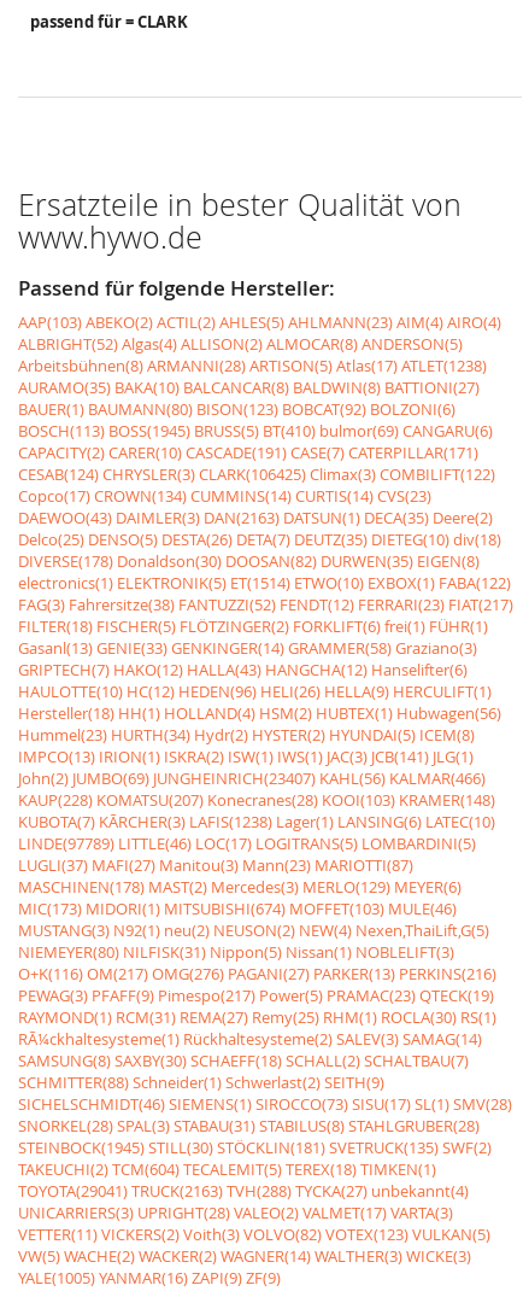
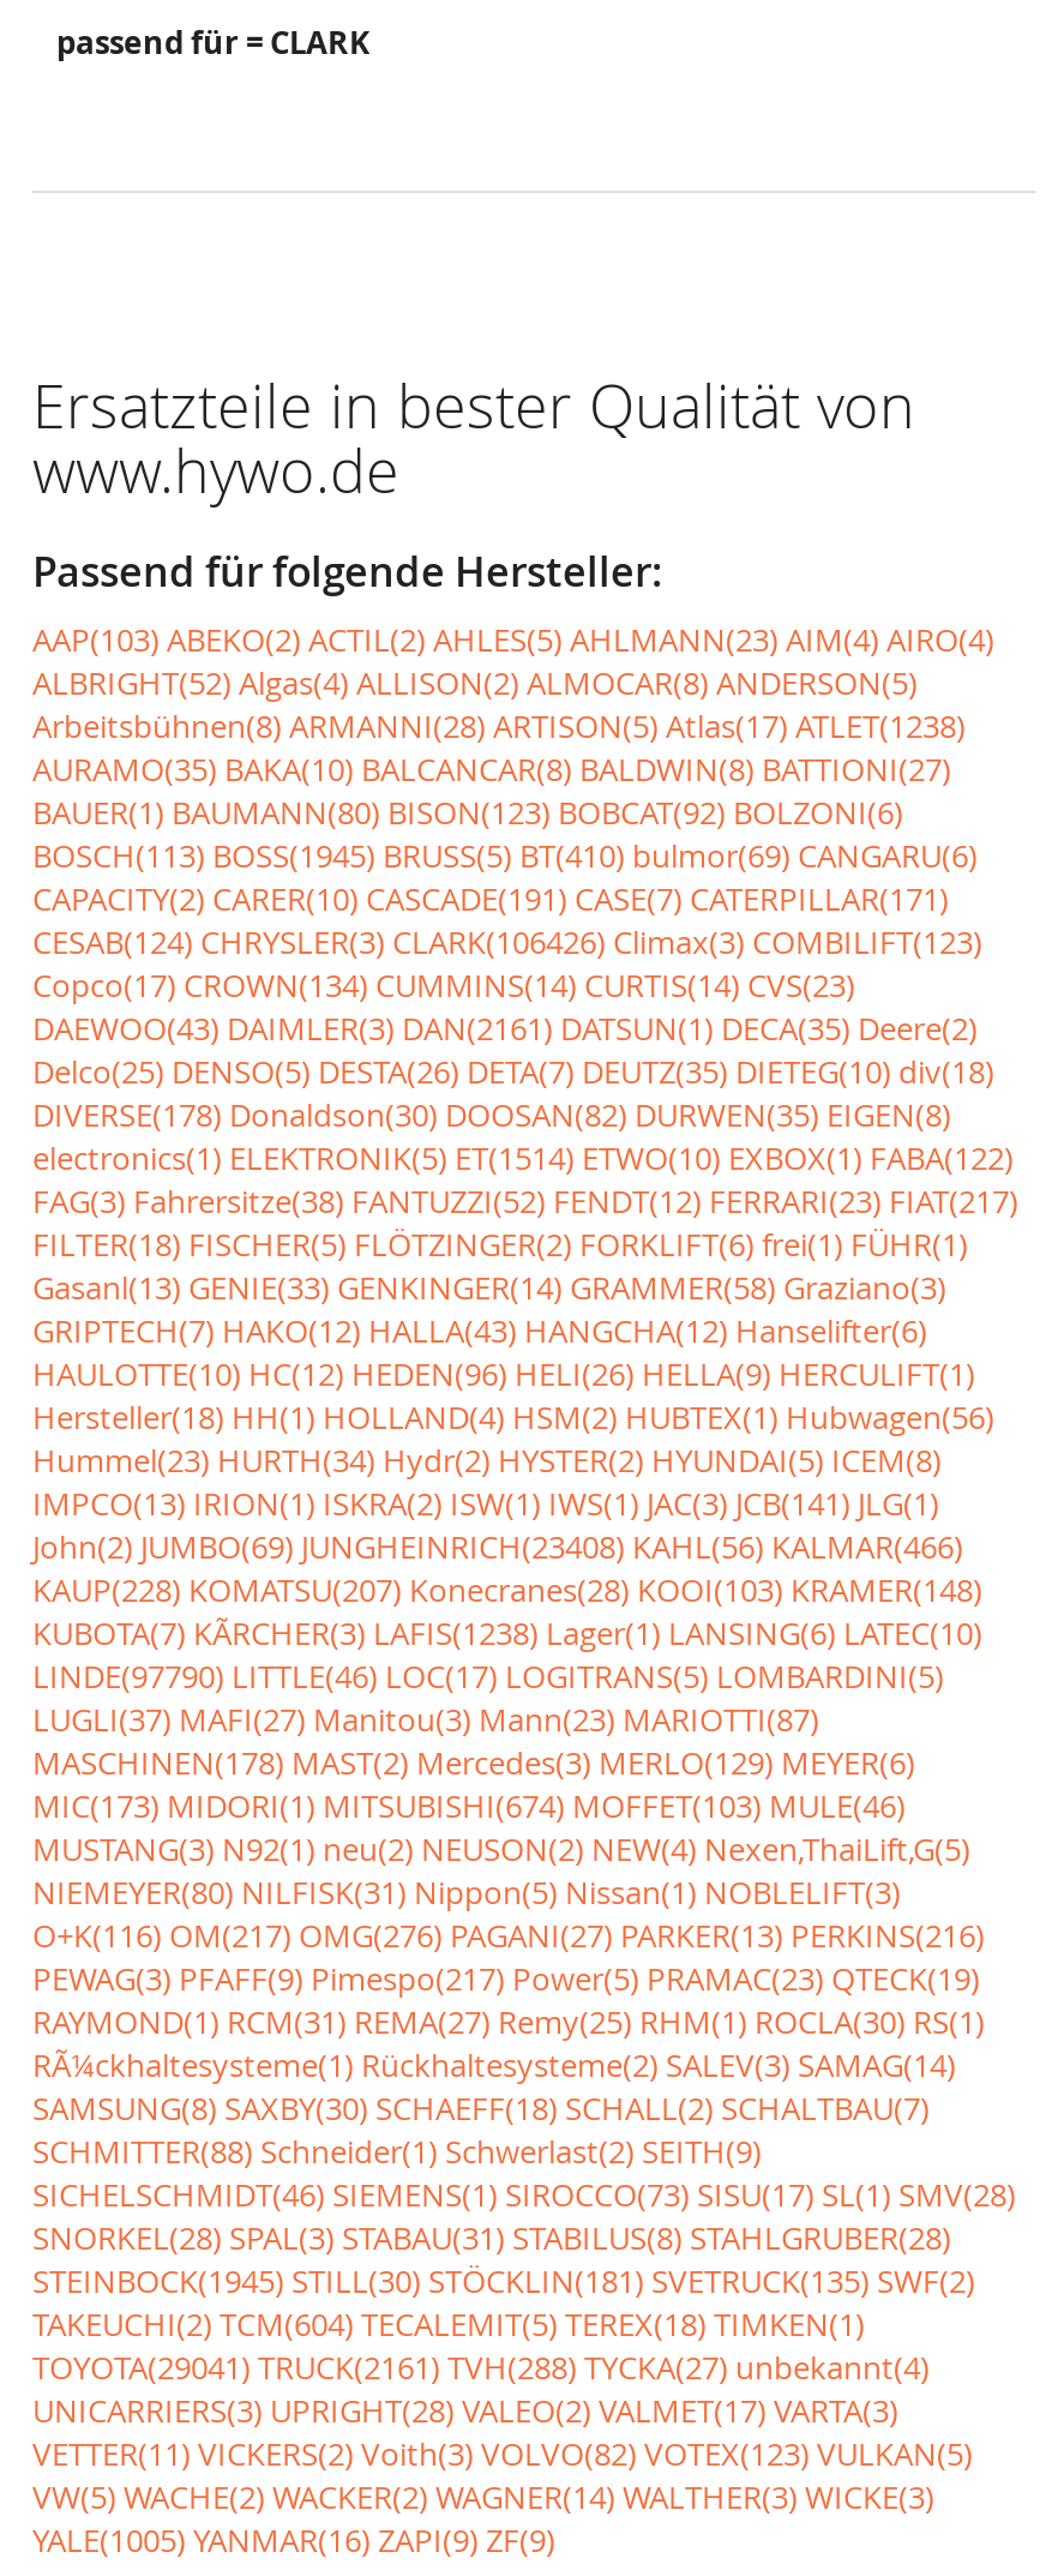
[18,463,495,485] CESAB(124) CHRYSLER(3) CLARK(106425) Climax(3) COMBILIFT(122) -> [32,920,982,963] CESAB(124) CHRYSLER(3) CLARK(106426) Climax(3) COMBILIFT(123)
[18,507,493,528] DAEWOO(43) DAIMLER(3) DAN(2163) DATSUN(1) DECA(35) Deere(2) -> [32,1007,978,1050] DAEWOO(43) DAIMLER(3) DAN(2161) DATSUN(1) DECA(35) Deere(2)
[18,767,486,789] John(2) JUMBO(69) JUNGHEINRICH(23407) KAHL(56) KALMAR(466) -> [32,1525,963,1568] John(2) JUMBO(69) JUNGHEINRICH(23408) KAHL(56) KALMAR(466)
[18,832,476,854] LINDE(97789) LITTLE(46) LOC(17) LOGITRANS(5) LOMBARDINI(5) -> [32,1655,944,1698] LINDE(97790) LITTLE(46) LOC(17) LOGITRANS(5) LOMBARDINI(5)
[18,1180,469,1202] TOYOTA(29041) TRUCK(2163) TVH(288) TYCKA(27) unbekannt(4) -> [32,2346,930,2389] TOYOTA(29041) TRUCK(2161) TVH(288) TYCKA(27) unbekannt(4)

